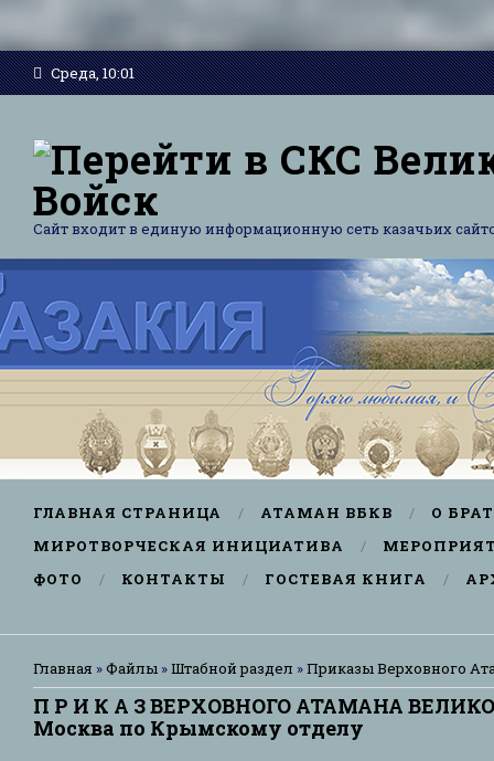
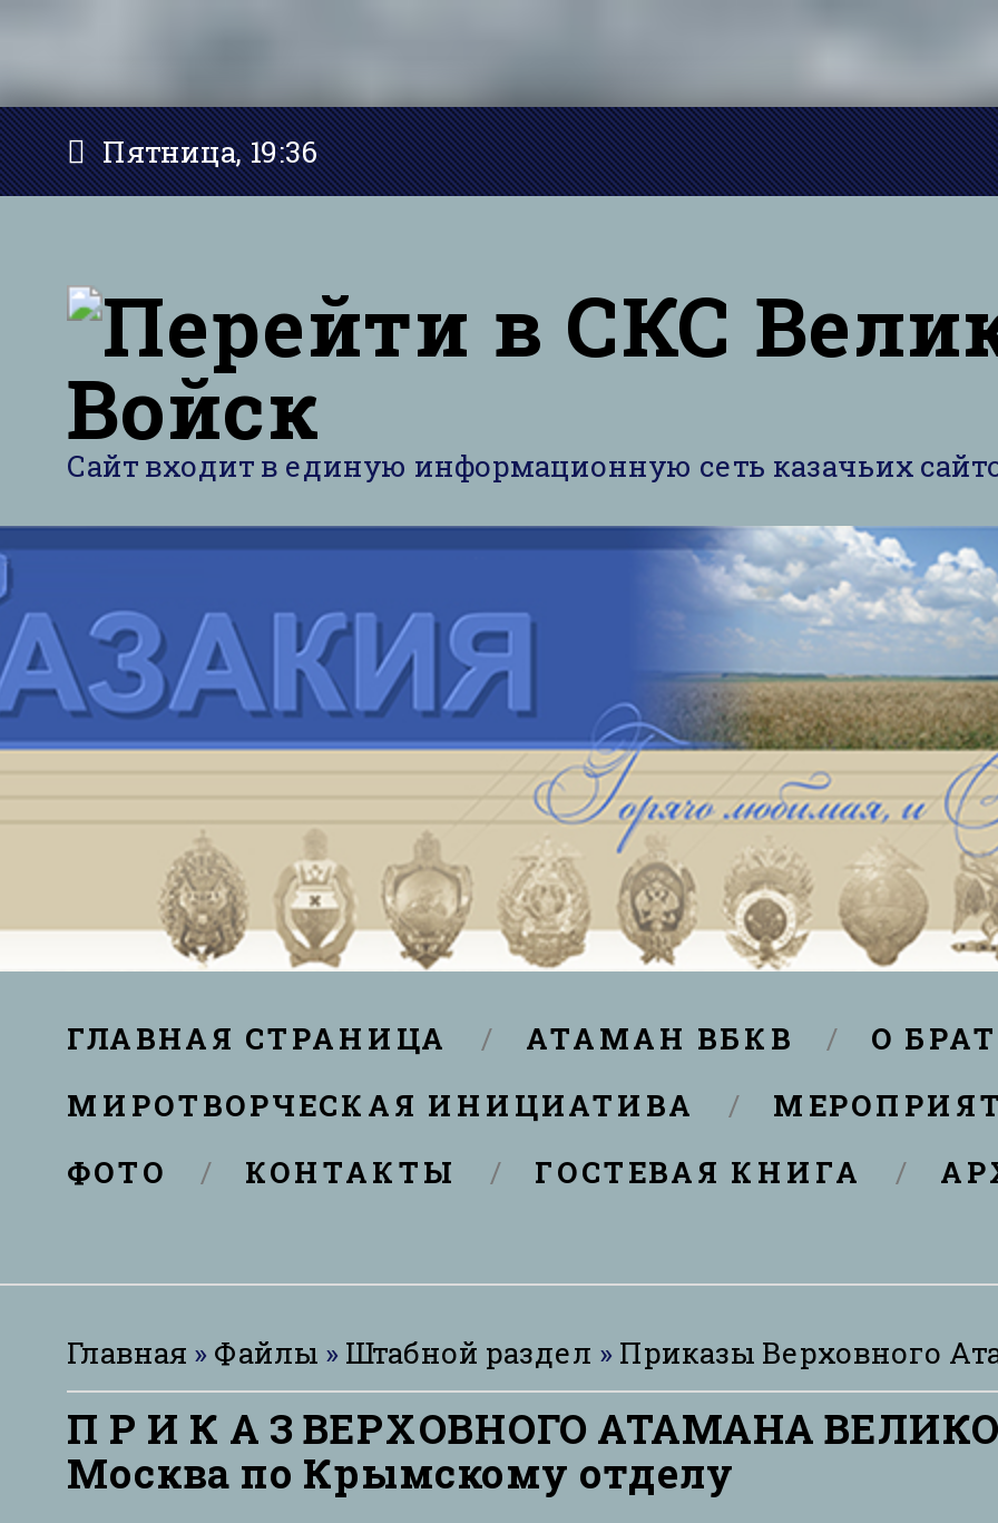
[47,63,135,83] Среда, 10:01 -> [96,131,319,172] Пятница, 19:36

